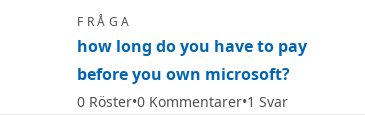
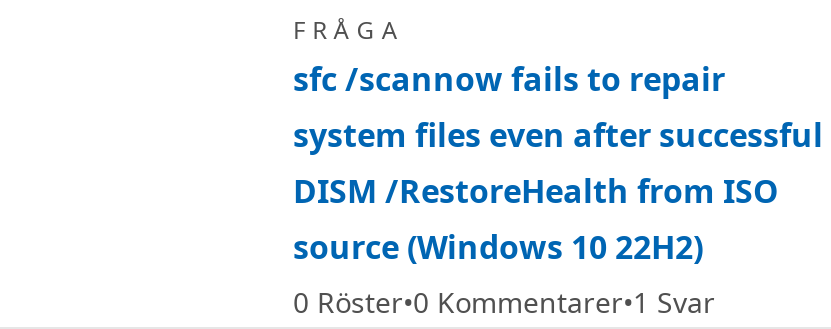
[77,35,307,85] how long do you have to pay | before you own microsoft? -> [293,57,823,269] sfc /scannow fails to repair | system files even after successful | DISM /RestoreHealth from ISO | source (Windows 10 22H2)

